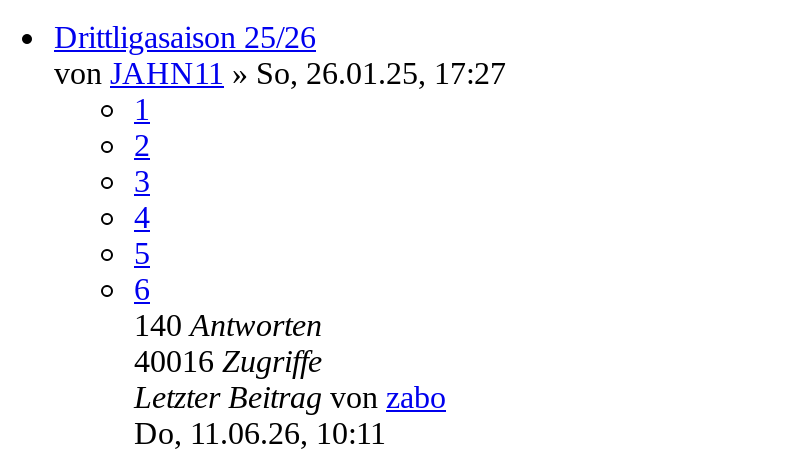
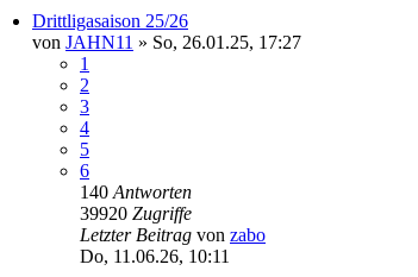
[134,344,322,378] 40016 Zugriffe -> [80,203,192,223] 39920 Zugriffe

